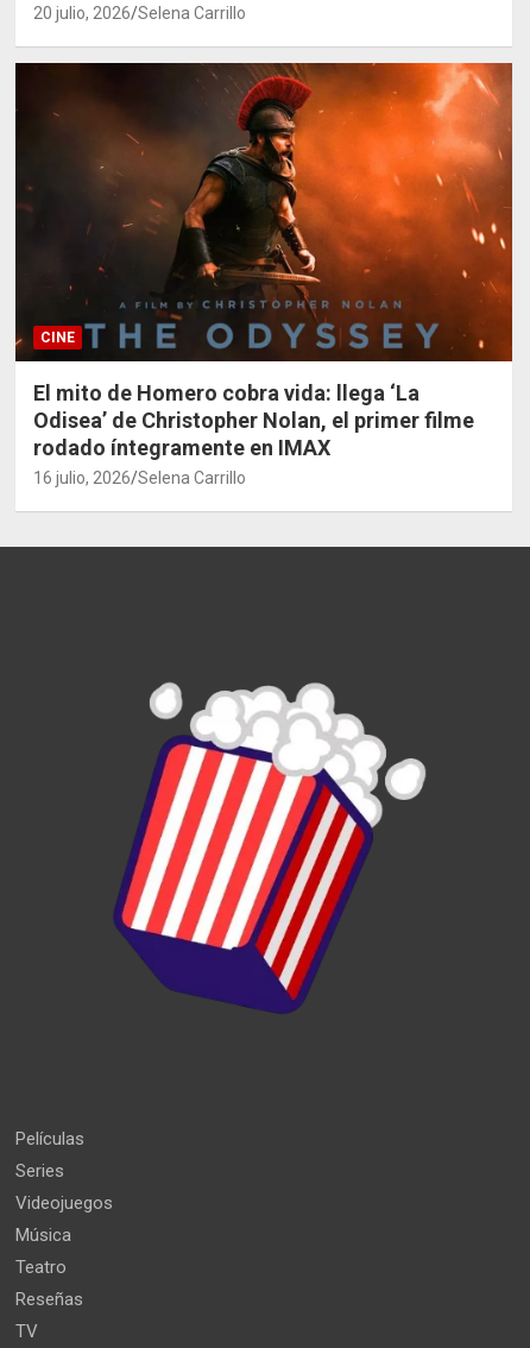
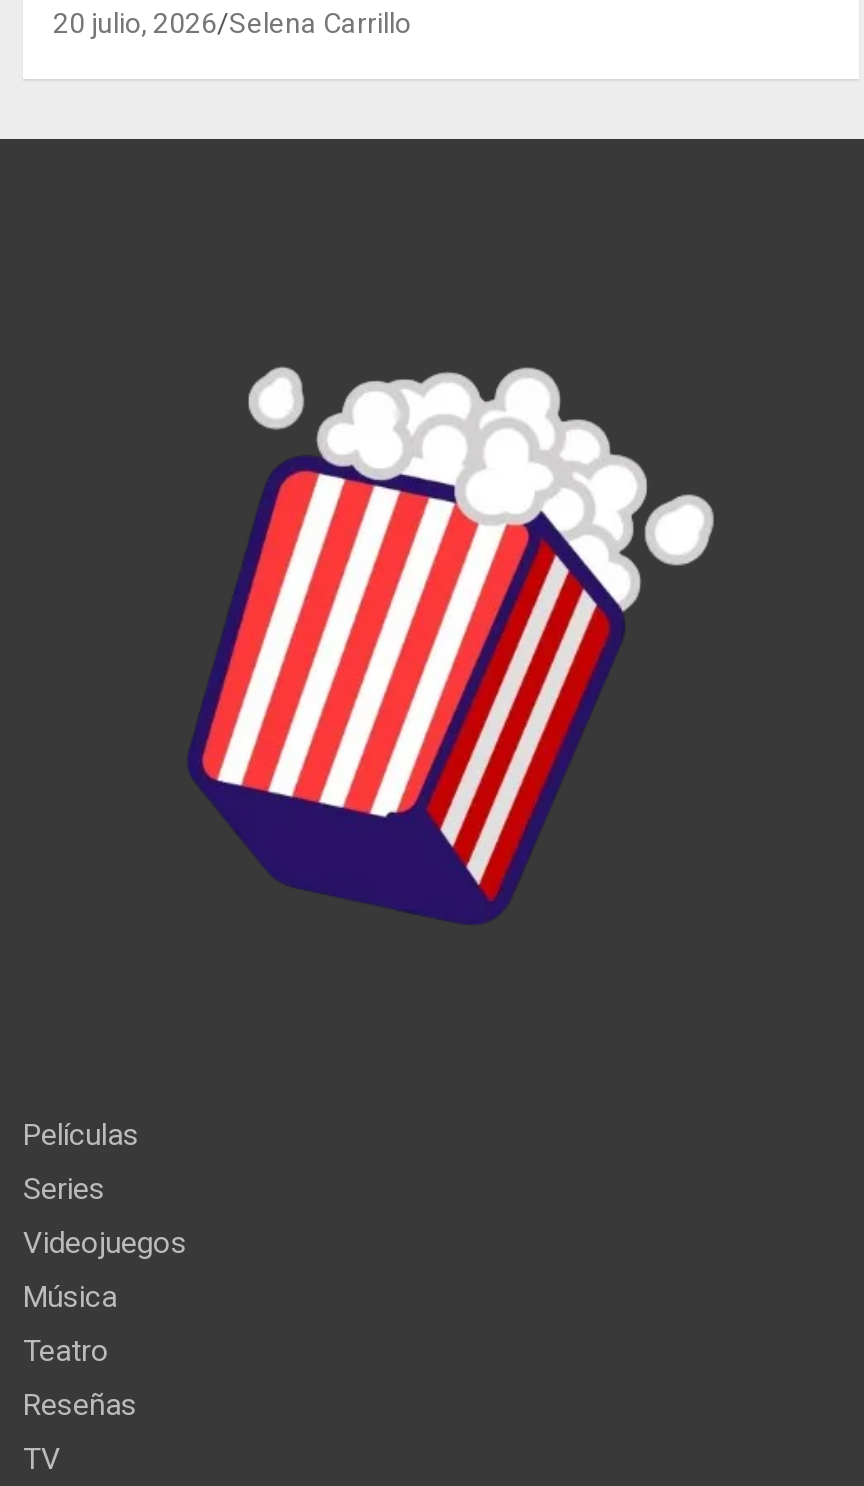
[14,62,513,487] [image] | CINE | El mito de Homero cobra vida: llega ‘La | Odisea’ de Christopher Nolan, el primer filme | rodado íntegramente en IMAX | 16 julio, 2026 Selena Carrillo -> none

